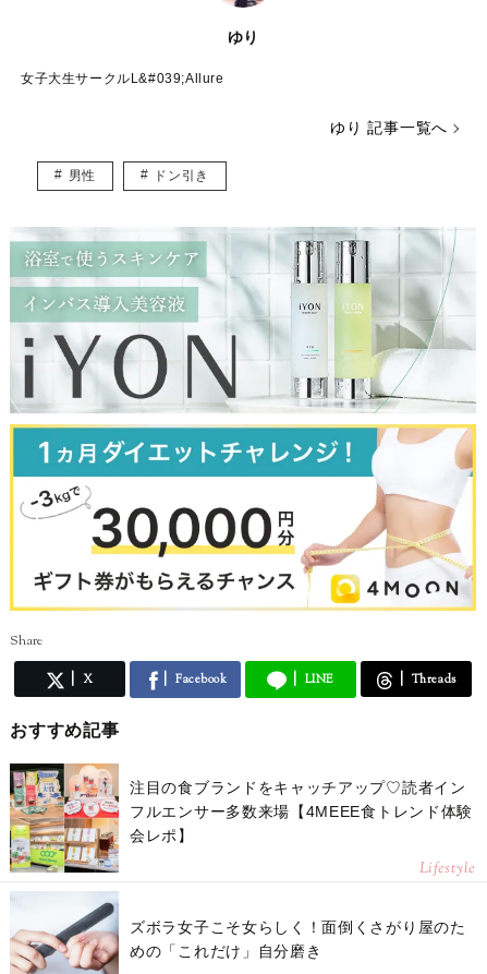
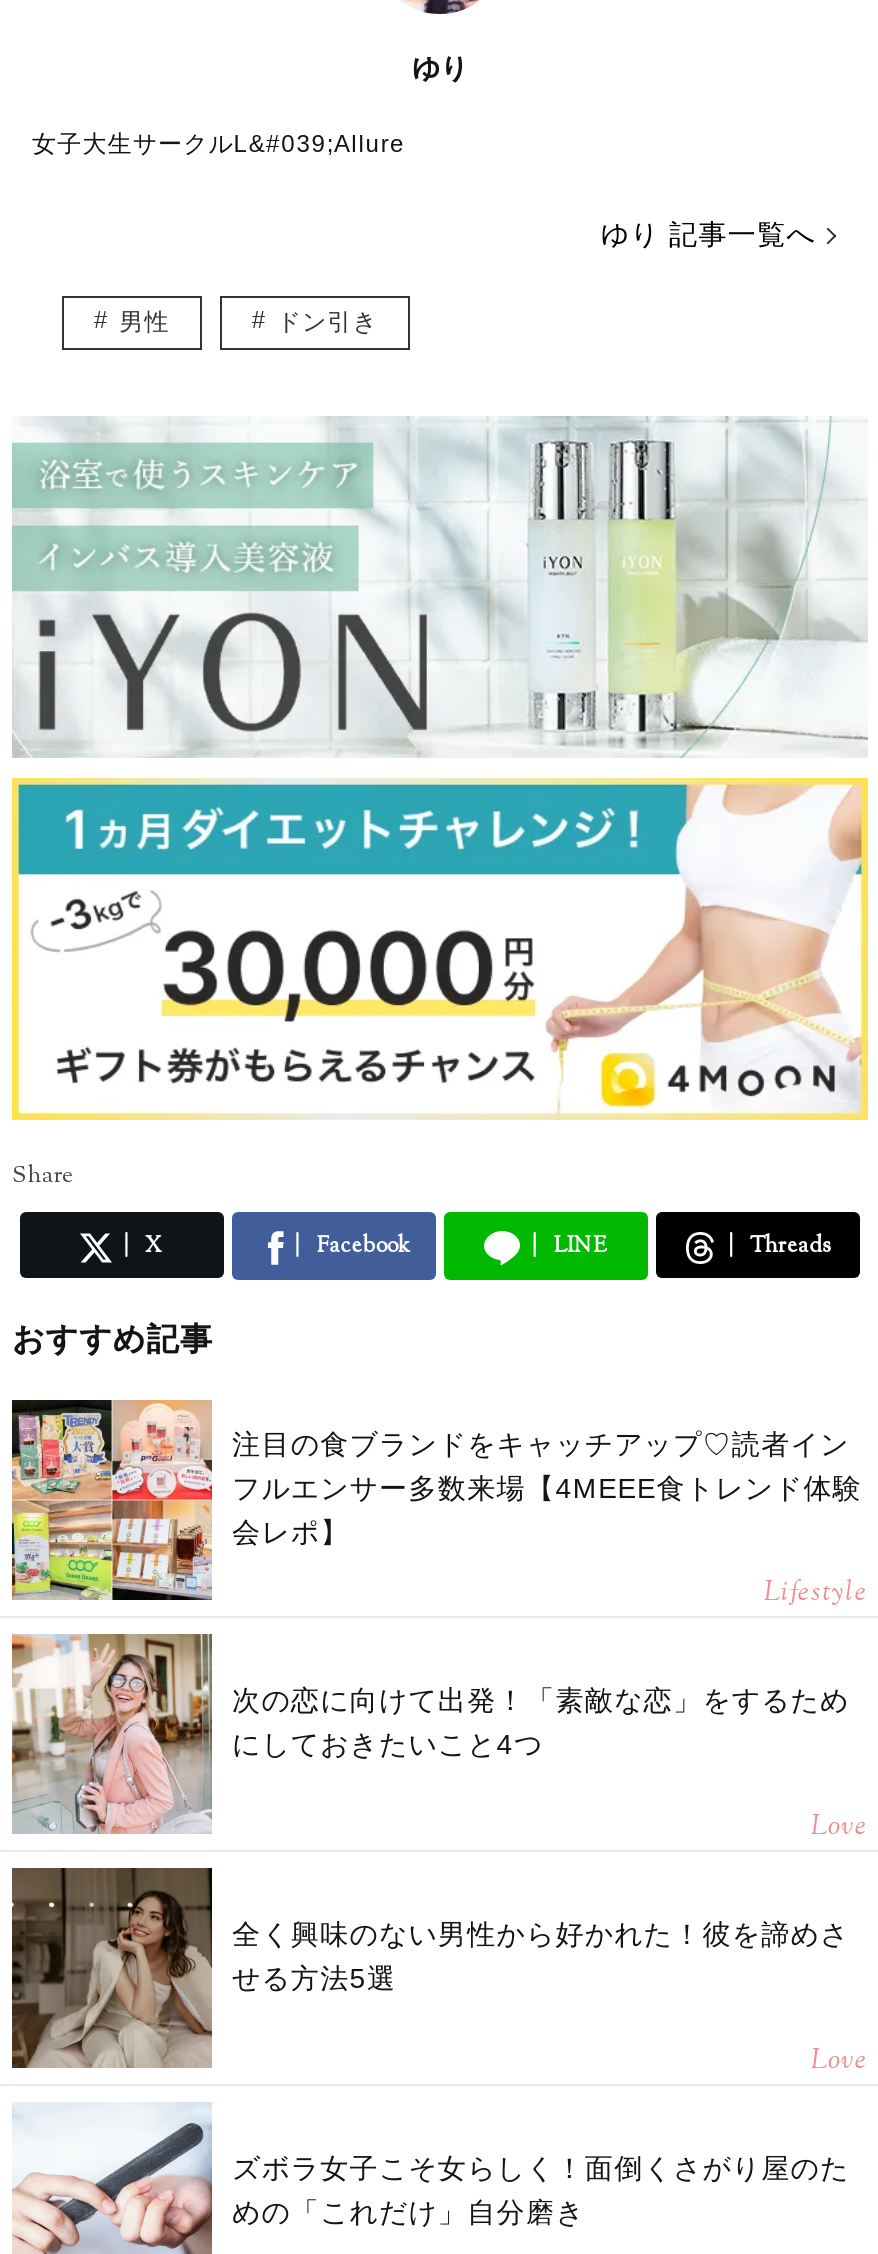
none -> [10,1632,868,2081] [image] | 次の恋に向けて出発！「素敵な恋」をするため | にしておきたいこと4つ | Love | 全く興味のない男性から好かれた！彼を諦めさ | せる方法5選 | Love
none -> [10,1866,212,2068] [image]

